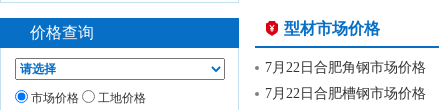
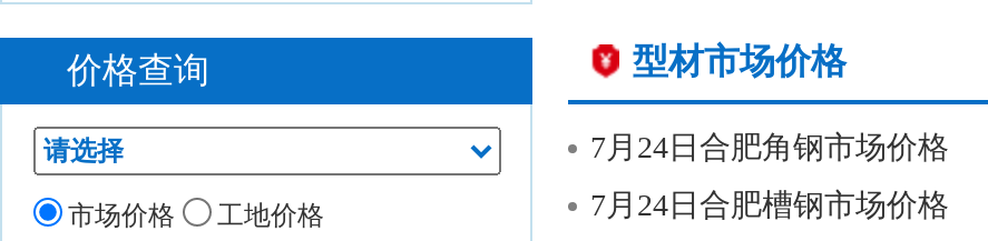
[265,60,426,75] 7月22日合肥角钢市场价格 -> [590,131,949,164] 7月24日合肥角钢市场价格
[265,86,426,101] 7月22日合肥槽钢市场价格 -> [590,189,949,222] 7月24日合肥槽钢市场价格

